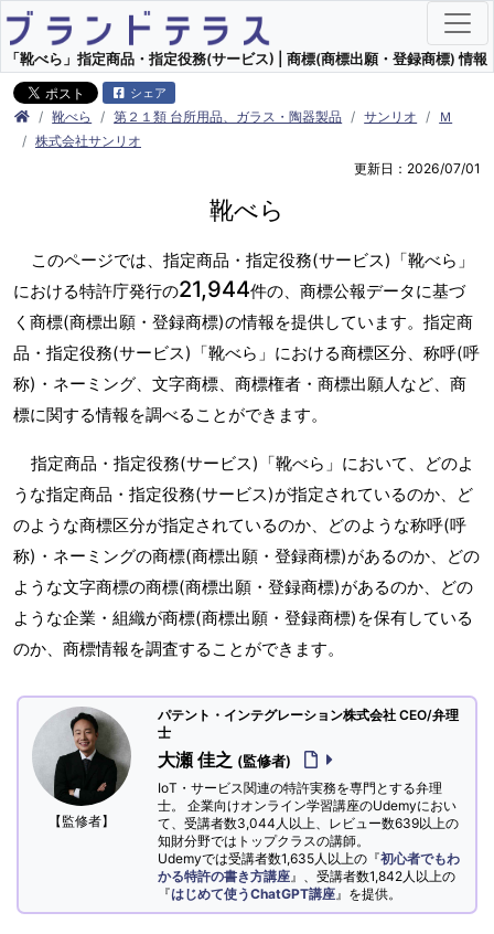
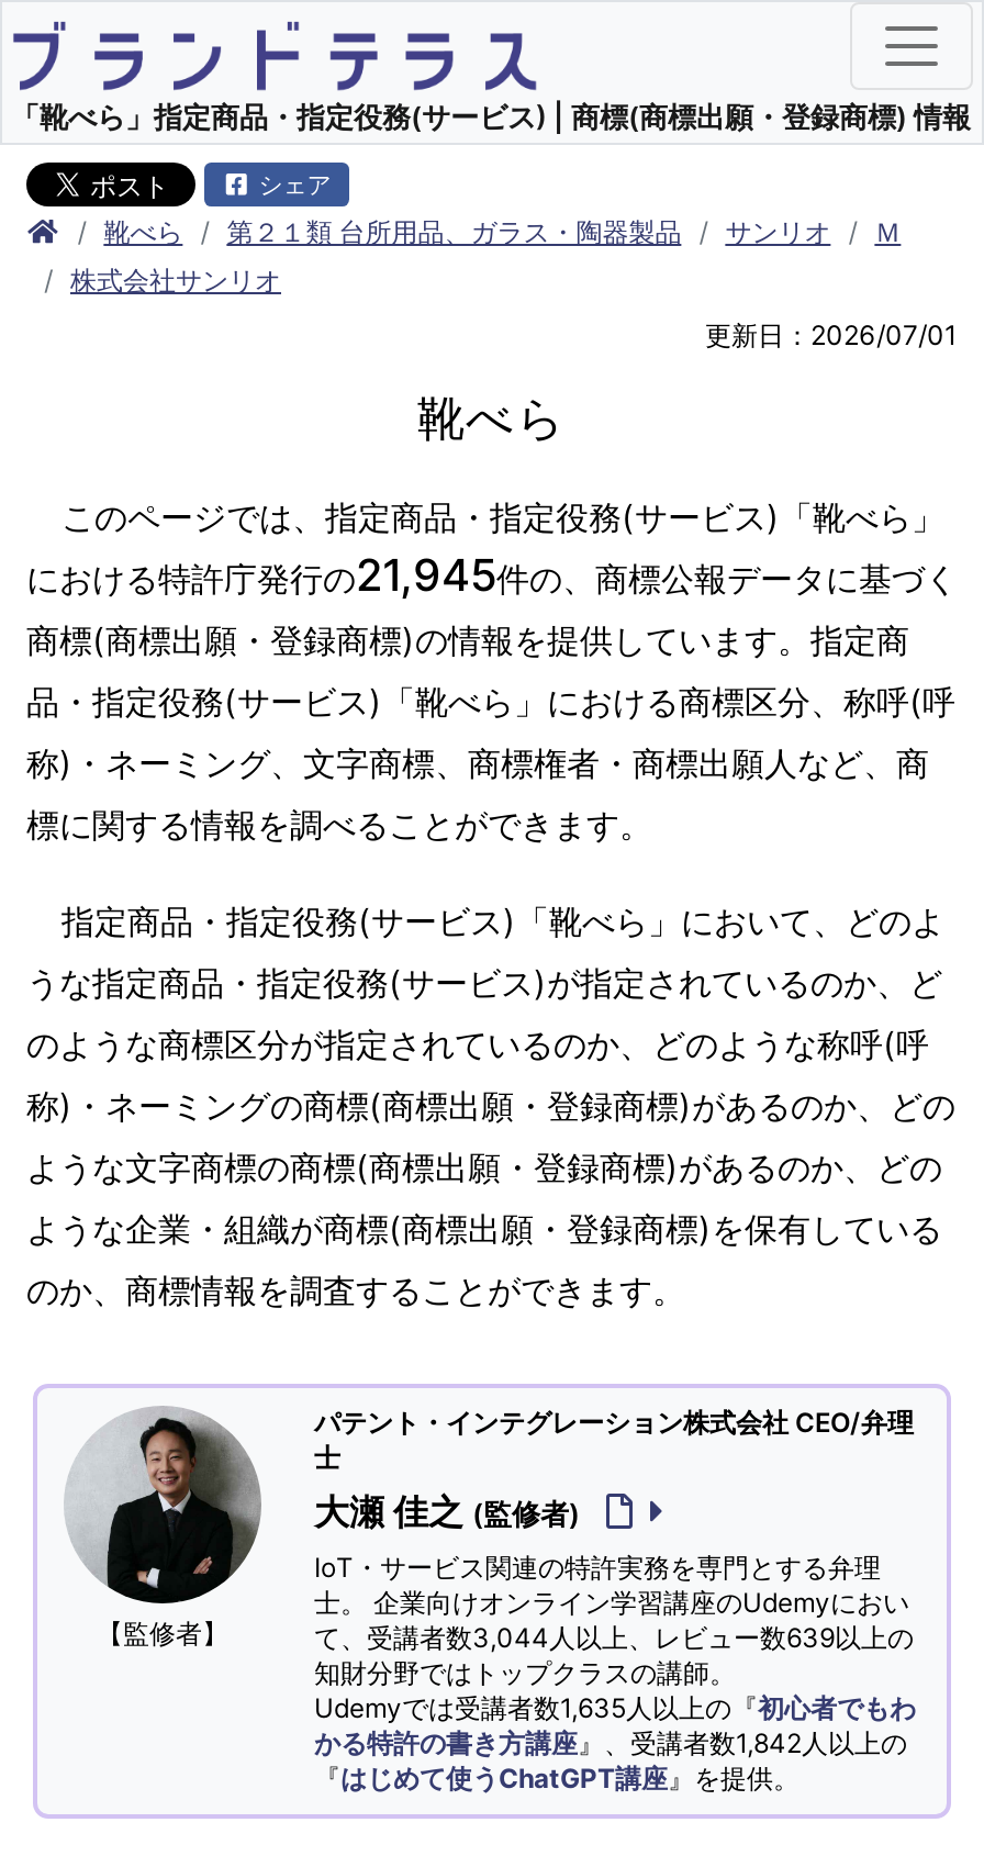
[13,276,473,332] における特許庁発行の21,944件の、商標公報データに基づ | く商標(商標出願・登録商標)の情報を提供しています。指定商 -> [26,548,958,660] における特許庁発行の21,945件の、商標公報データに基づく | 商標(商標出願・登録商標)の情報を提供しています。指定商

